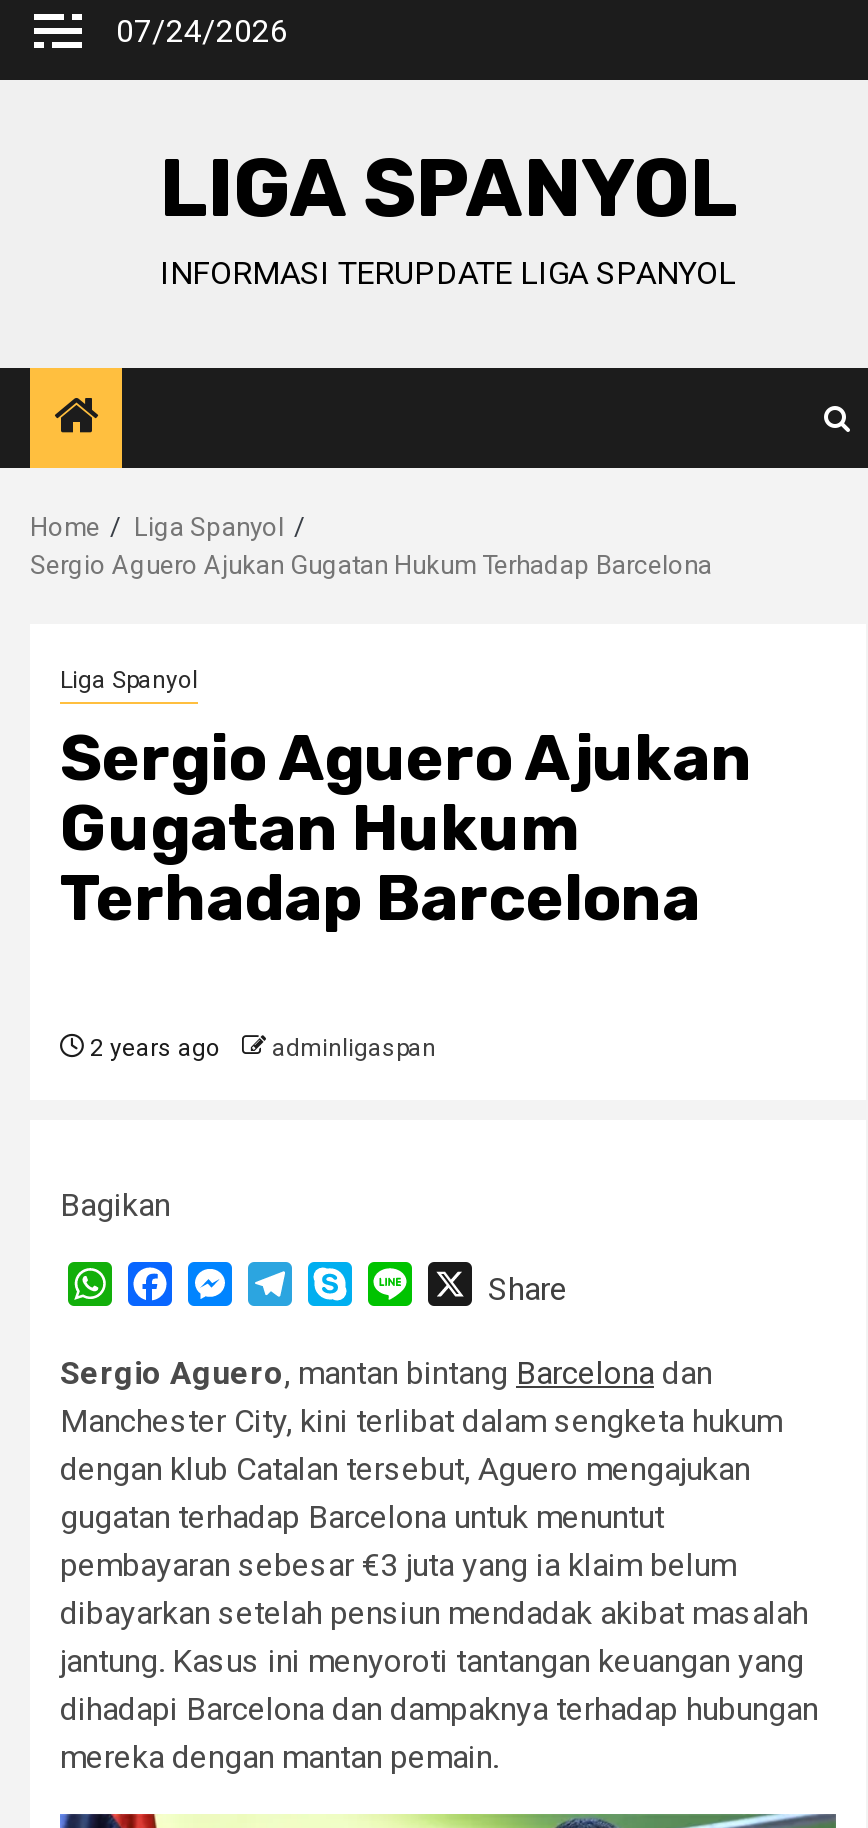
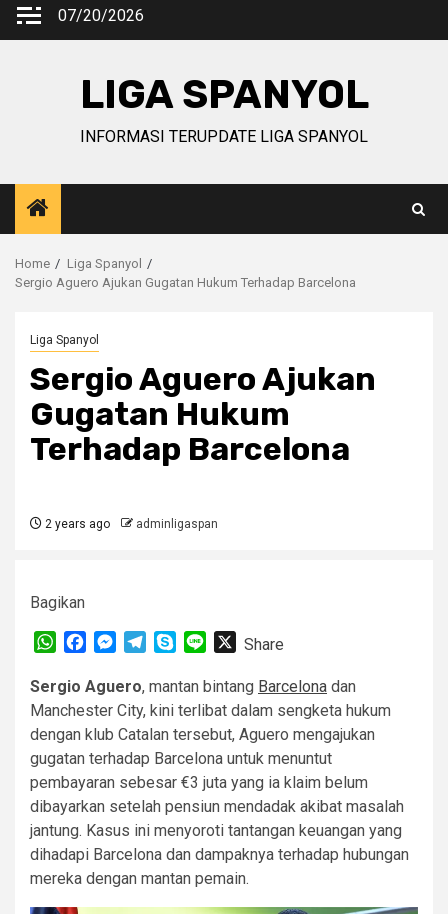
[116,12,288,50] 07/24/2026 -> [58,6,144,25] 07/20/2026

